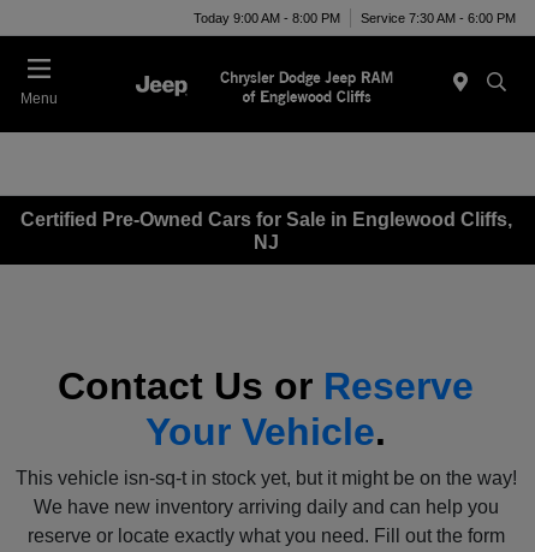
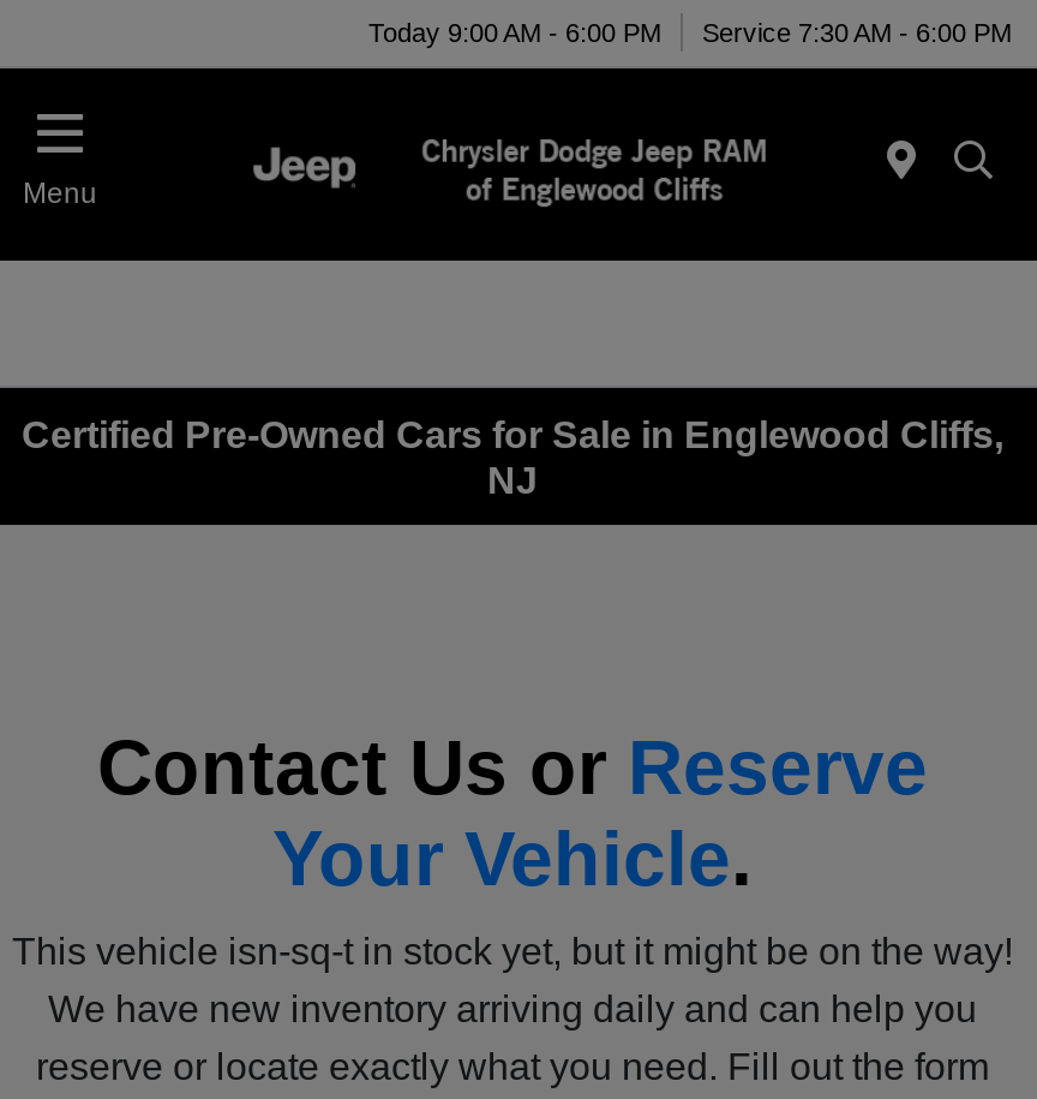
[194,10,516,25] Today 9:00 AM - 8:00 PM Service 7:30 AM - 6:00 PM -> [368,17,1012,46] Today 9:00 AM - 6:00 PM Service 7:30 AM - 6:00 PM

